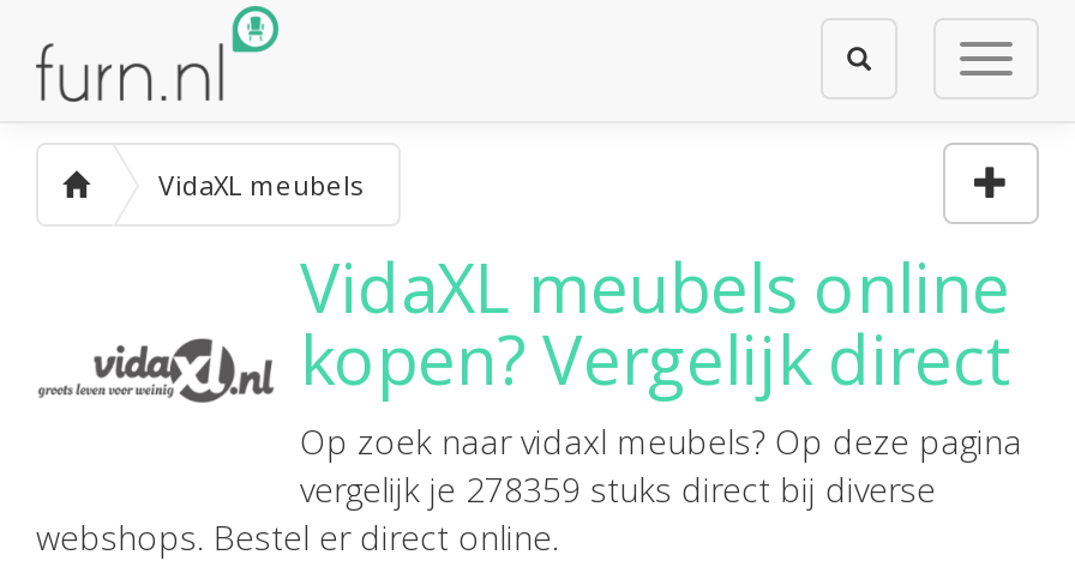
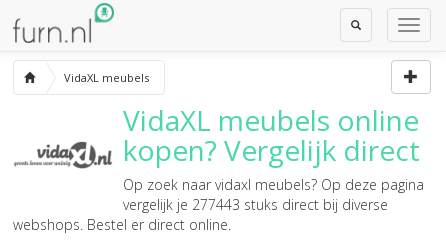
[300,466,936,512] vergelijk je 278359 stuks direct bij diverse -> [123,195,388,214] vergelijk je 277443 stuks direct bij diverse

